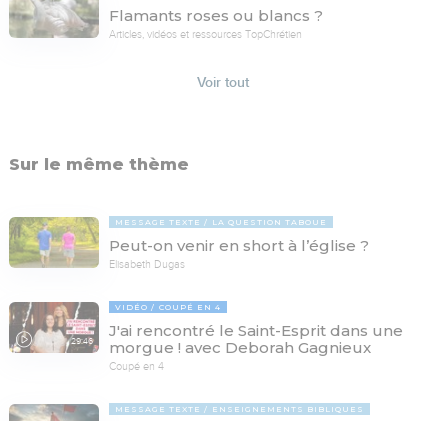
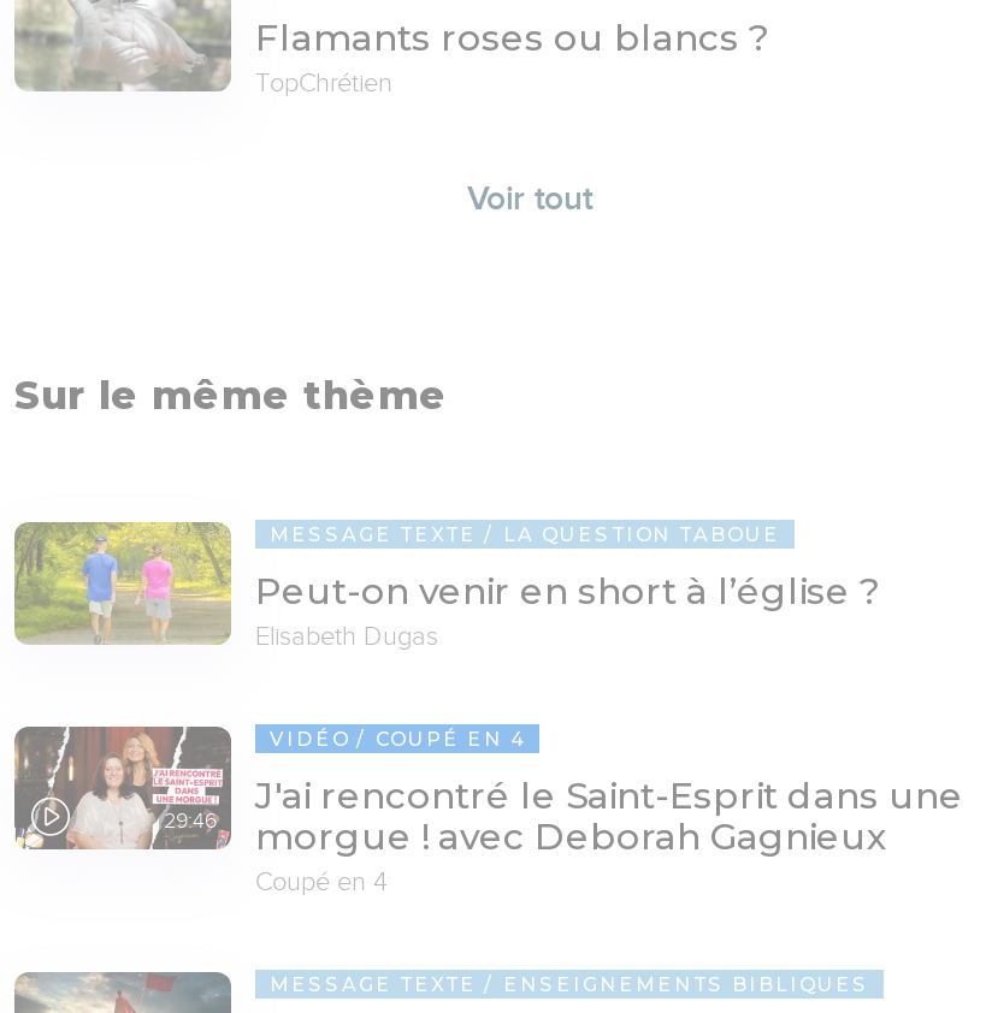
[109,28,302,40] Articles, vidéos et ressources TopChrétien -> [255,67,392,96] TopChrétien

